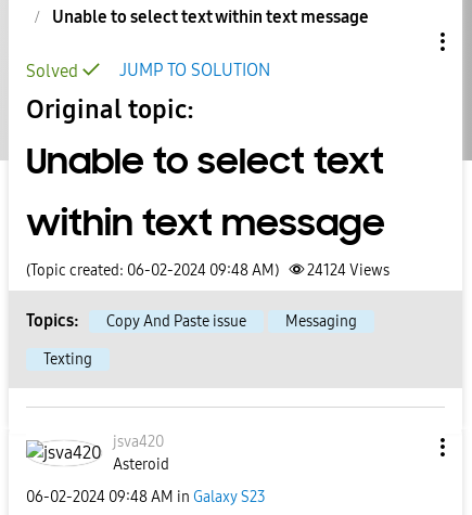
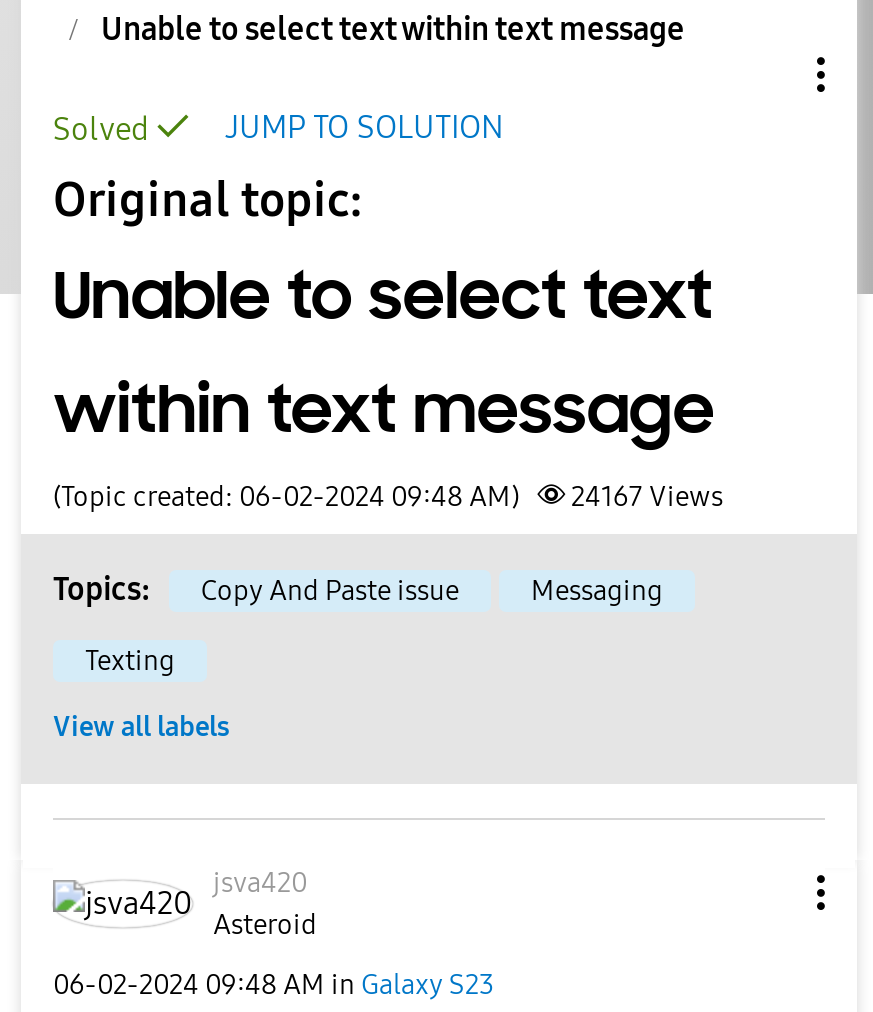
[26,261,390,280] (Topic created: 06-02-2024 09:48 AM) 24124 Views -> [53,480,723,514] (Topic created: 06-02-2024 09:48 AM) 24167 Views
none -> [53,709,229,743] View all labels

